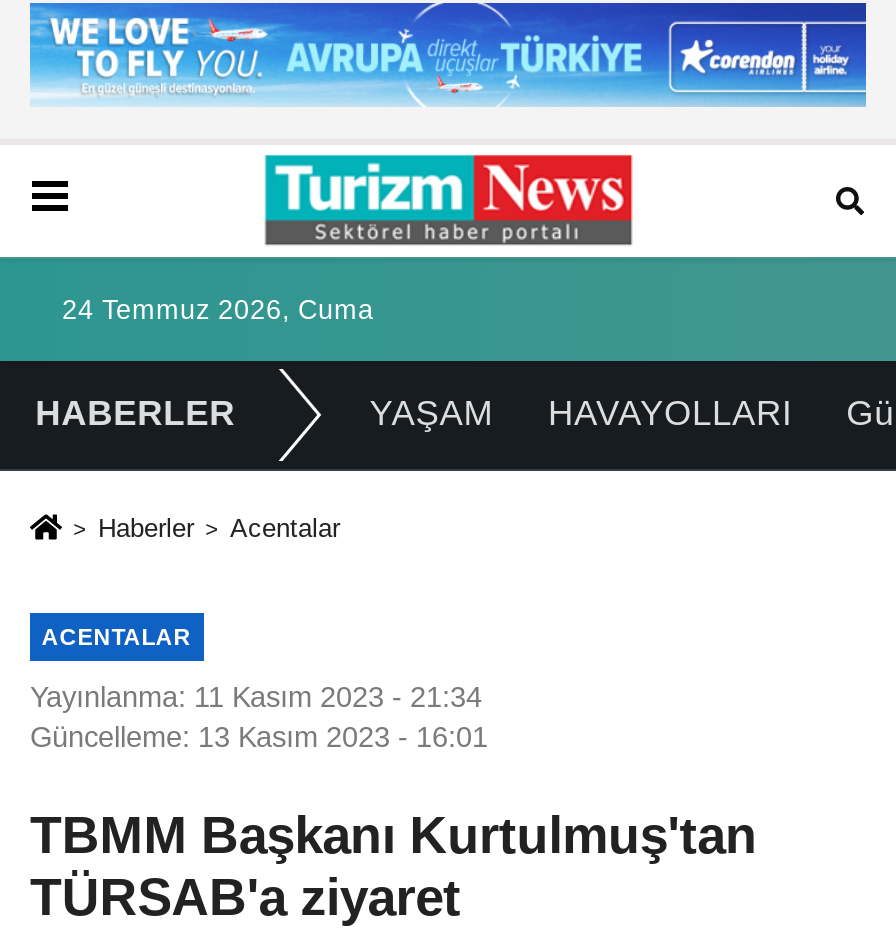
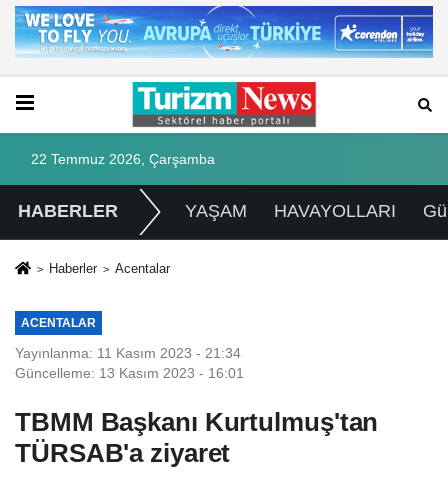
[62,295,374,325] 24 Temmuz 2026, Cuma -> [31,152,215,167] 22 Temmuz 2026, Çarşamba

